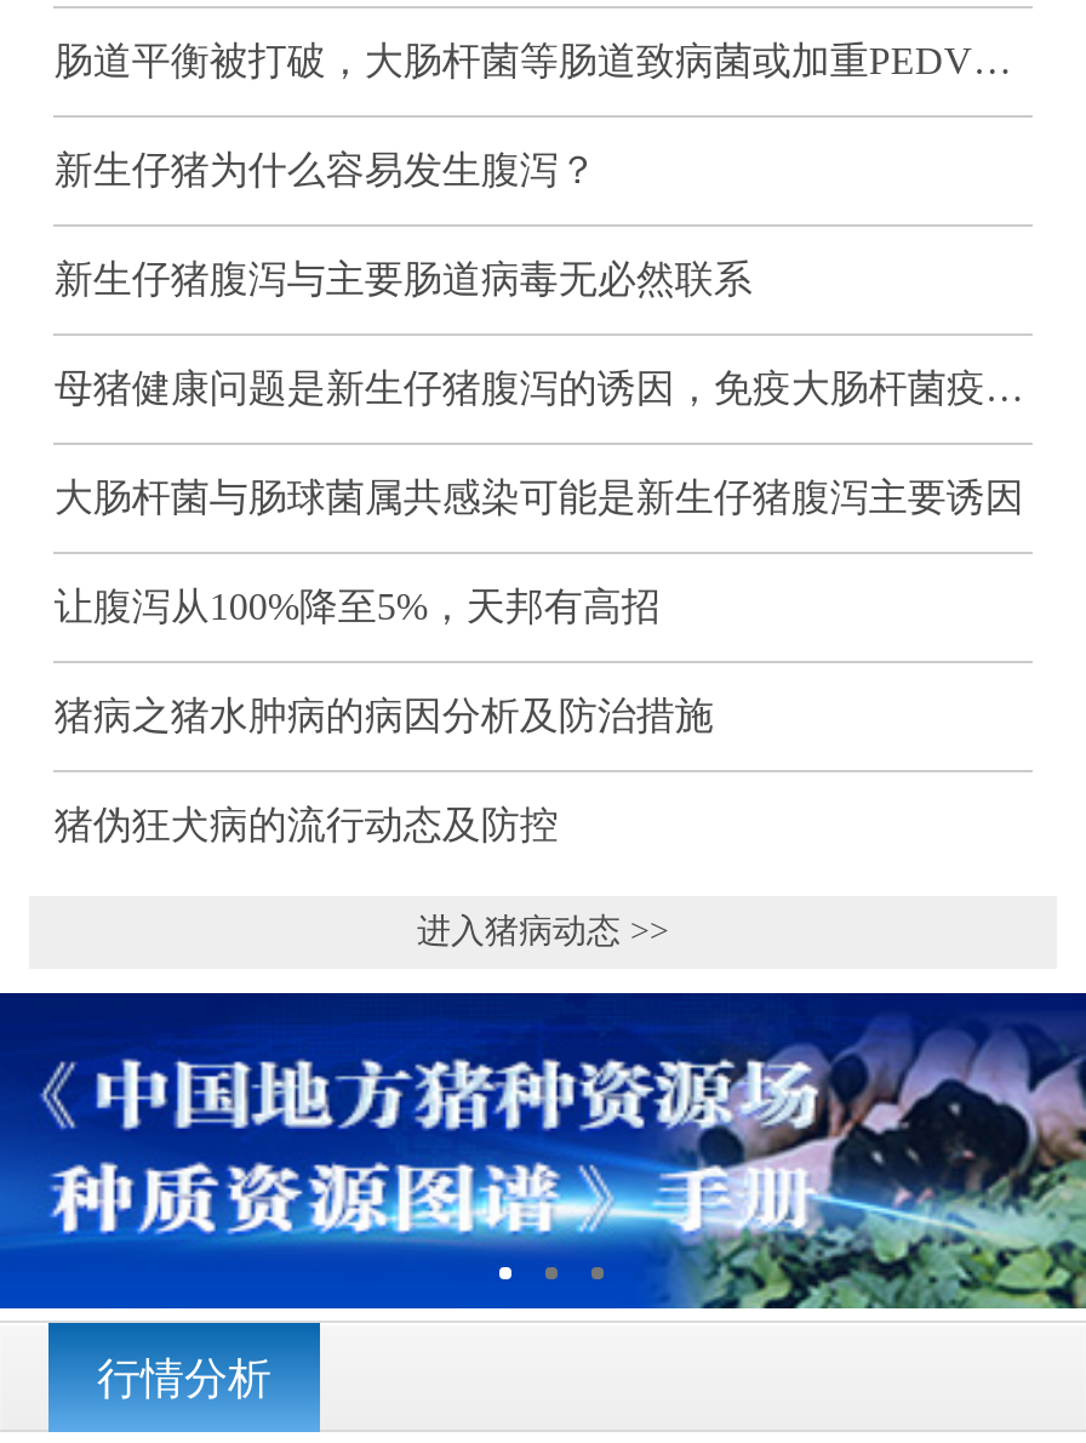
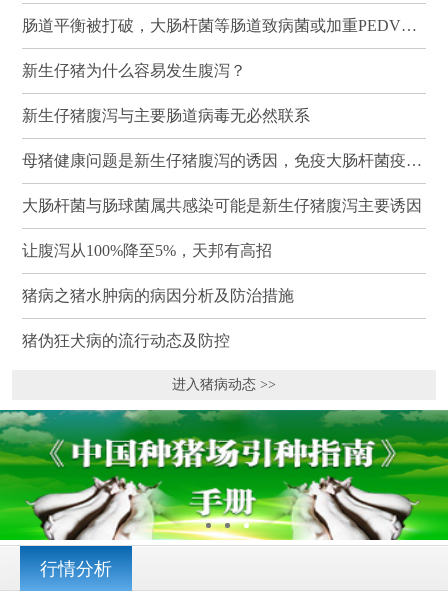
[7,991,1079,1311] [image] -> [3,409,445,541] [image]

